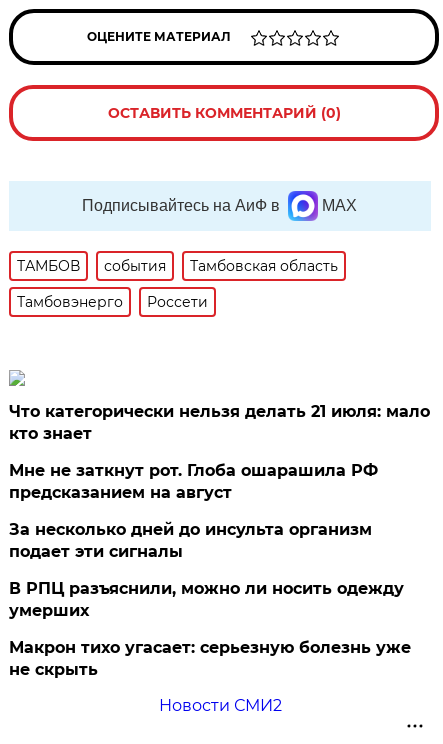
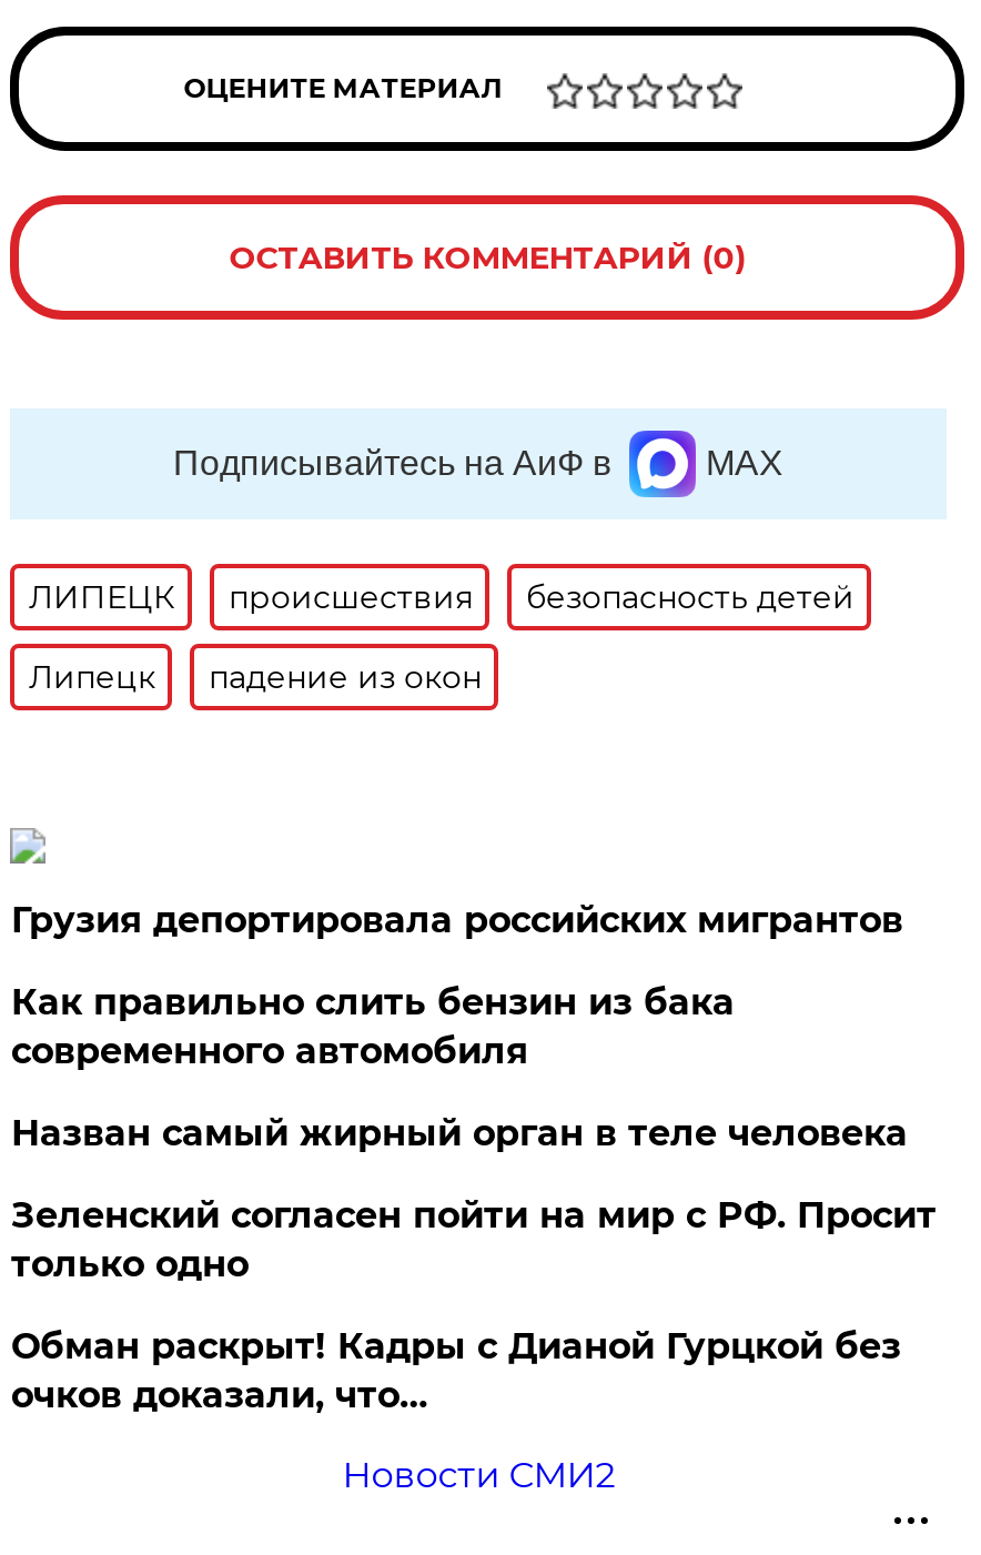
[17,257,338,275] ТАМБОВ | события | Тамбовская область -> [29,577,854,617] ЛИПЕЦК | происшествия | безопасность детей
[17,293,208,311] Тамбовэнерго | Россети -> [29,657,481,697] Липецк | падение из окон
[9,402,430,443] Что категорически нельзя делать 21 июля: мало | кто знает -> [11,899,903,941] Грузия депортировала российских мигрантов
[9,461,378,502] Мне не заткнут рот. Глоба ошарашила РФ | предсказанием на август -> [11,981,734,1072] Как правильно слить бензин из бака | современного автомобиля
[9,520,372,561] За несколько дней до инсульта организм | подает эти сигналы -> [11,1112,908,1154] Назван самый жирный орган в теле человека
[9,579,404,620] В РПЦ разъяснили, можно ли носить одежду | умерших -> [11,1194,936,1285] Зеленский согласен пойти на мир с РФ. Просит | только одно
[9,638,411,679] Макрон тихо угасает: серьезную болезнь уже | не скрыть -> [11,1325,901,1416] Обман раскрыт! Кадры с Дианой Гурцкой без | очков доказали, что…

